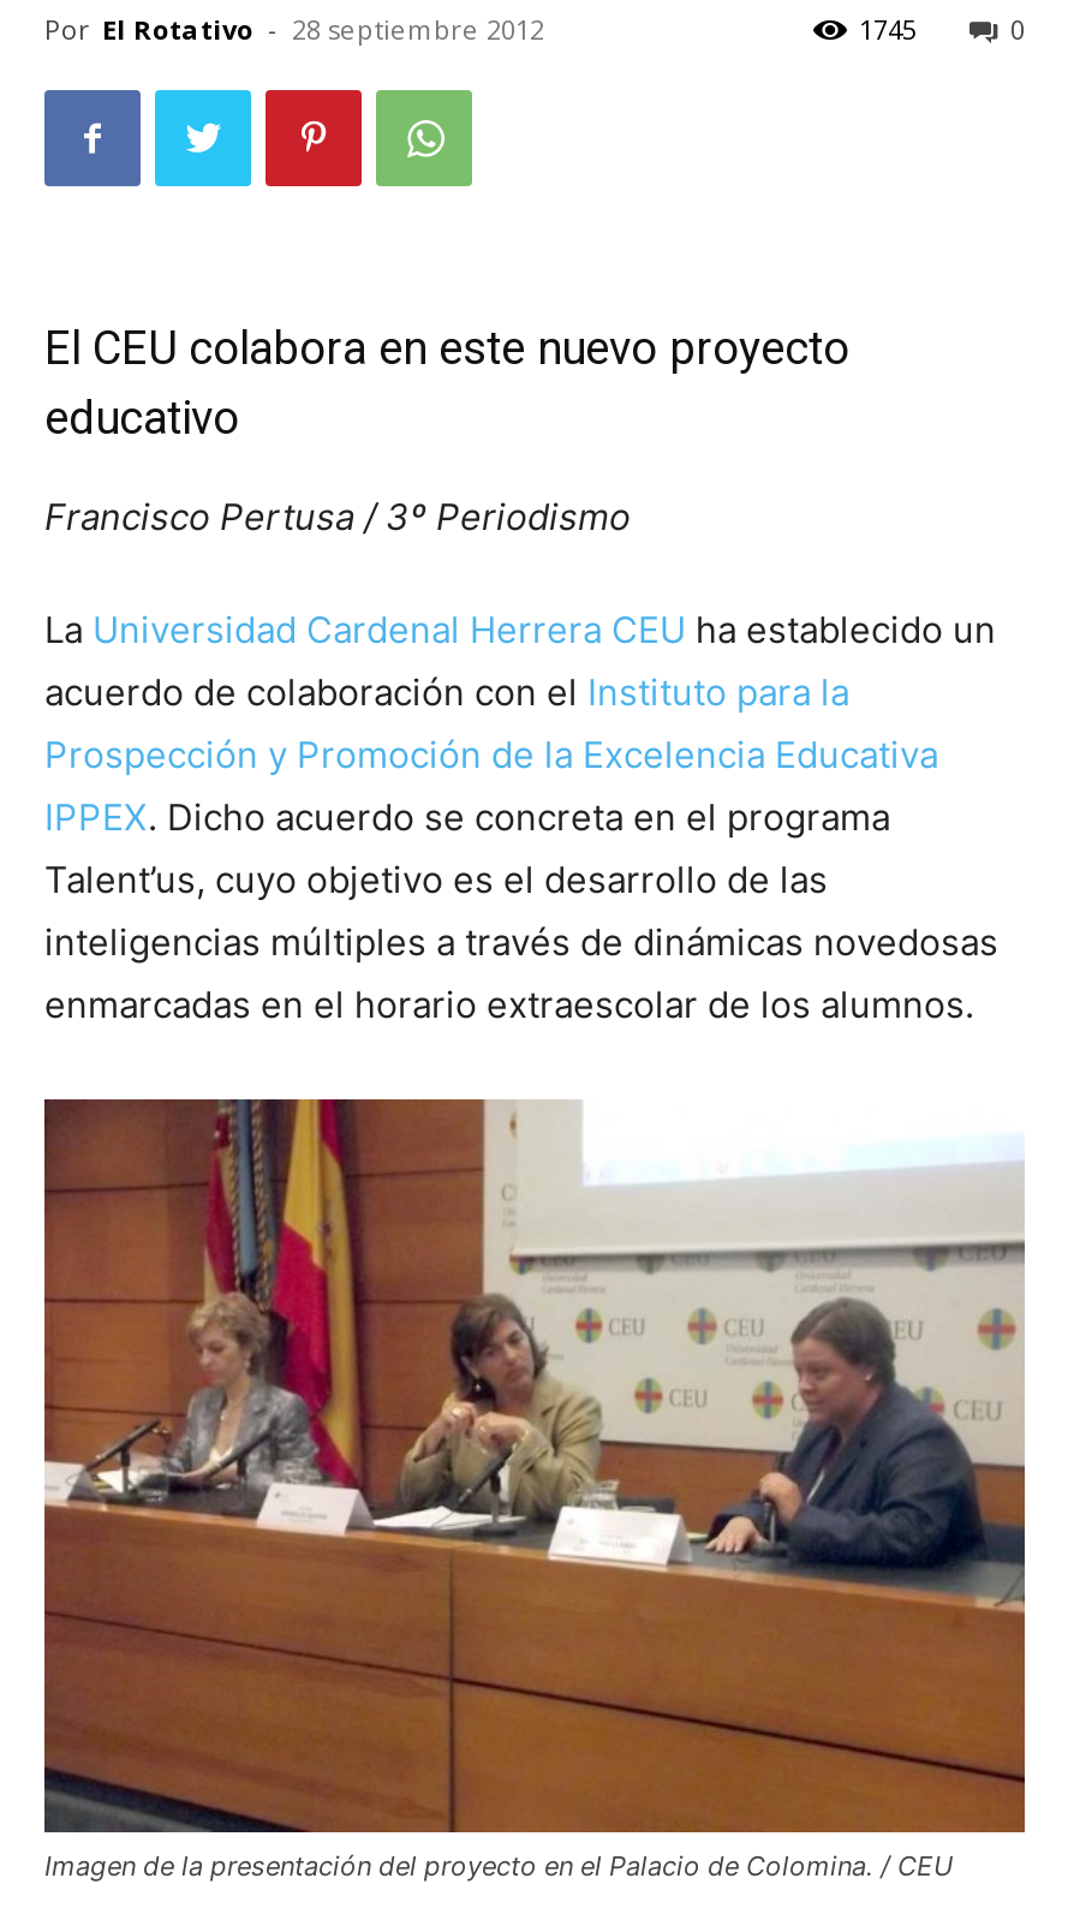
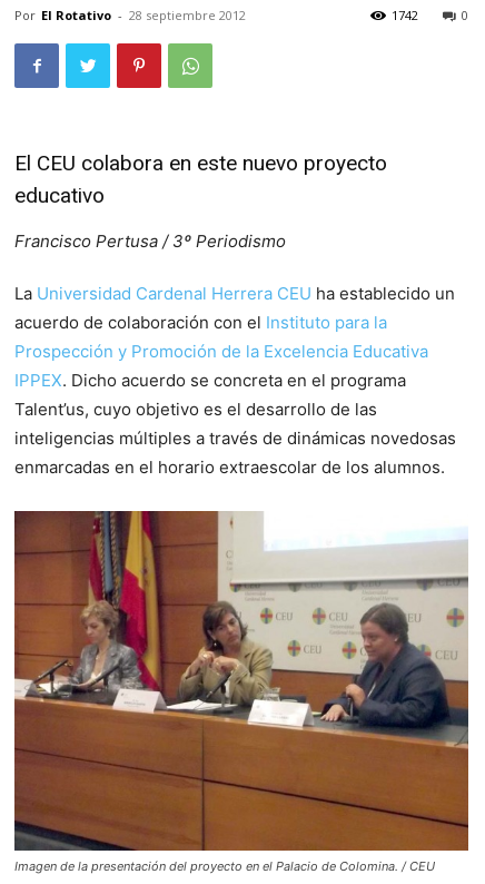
[859,11,917,47] 1745 -> [392,7,418,23] 1742

